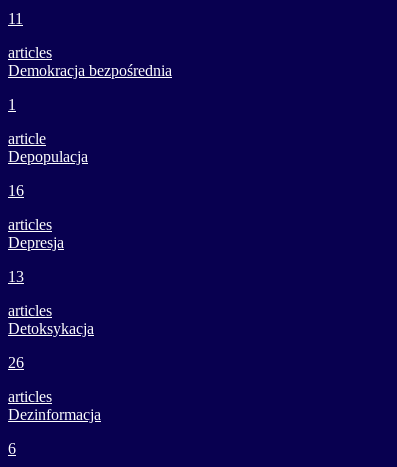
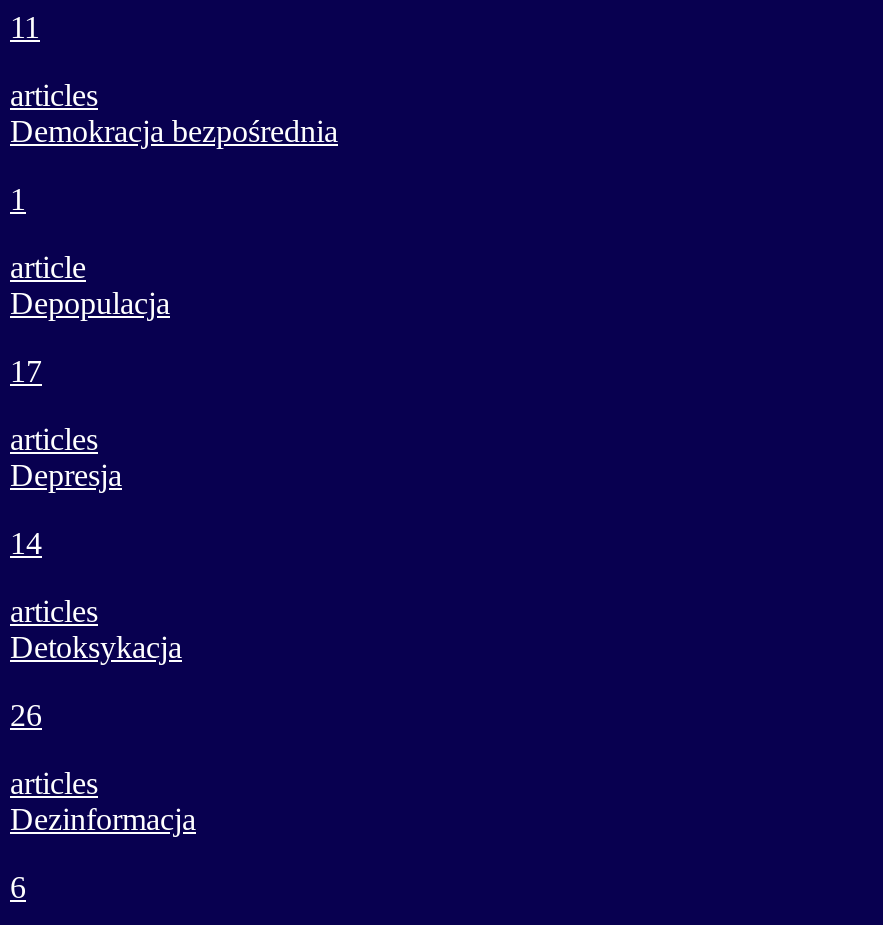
[8,182,24,199] 16 -> [10,354,42,388] 17
[8,268,24,285] 13 -> [10,526,42,560] 14

